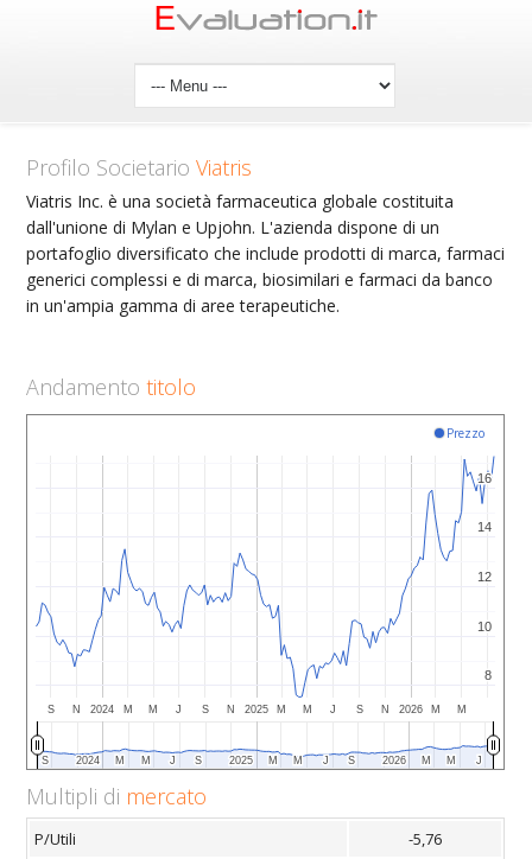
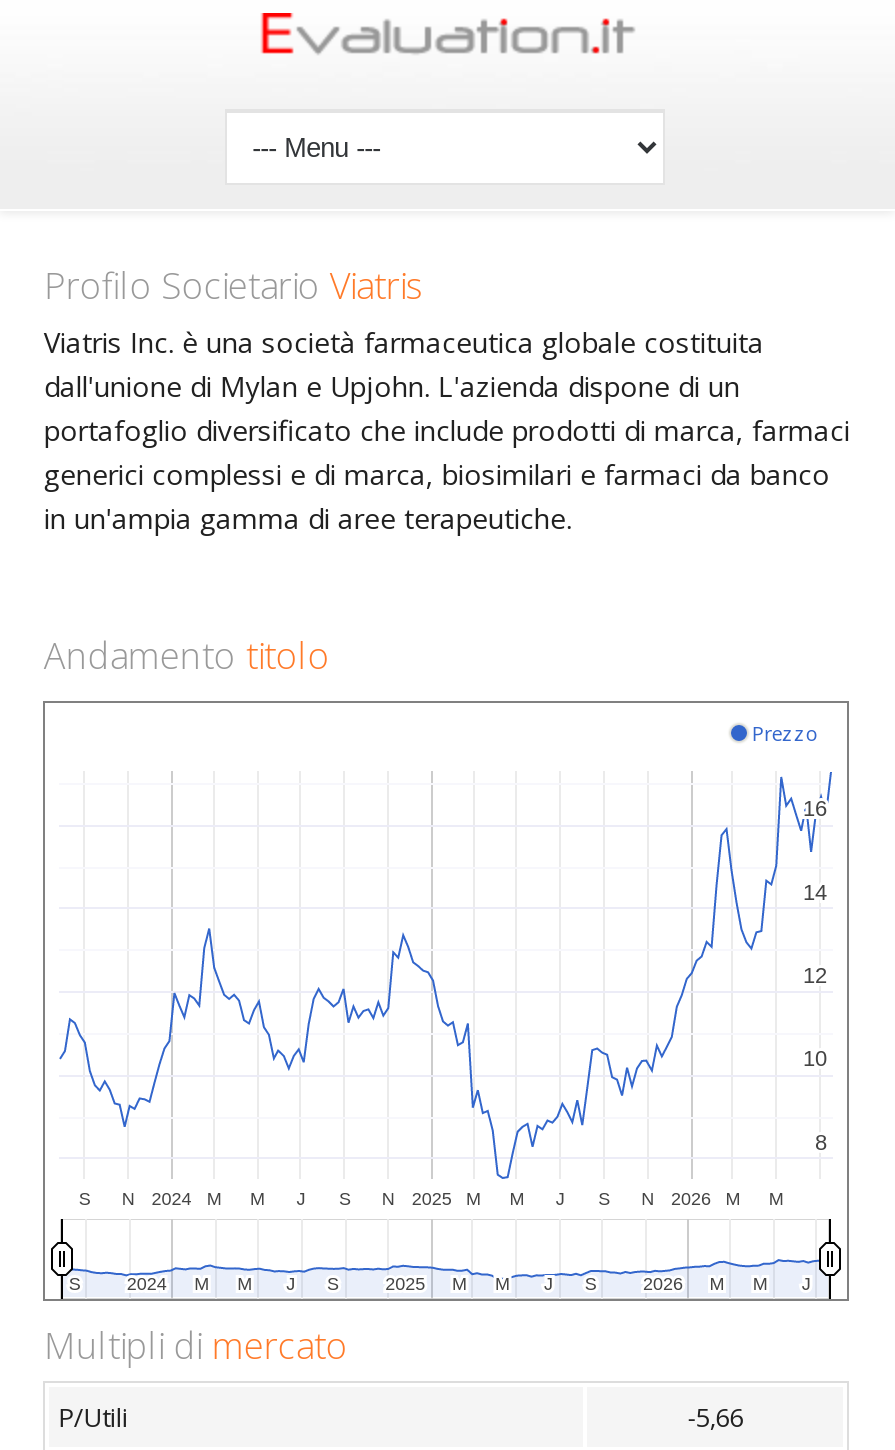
[409,828,442,850] -5,76 -> [688,1399,744,1435] -5,66

